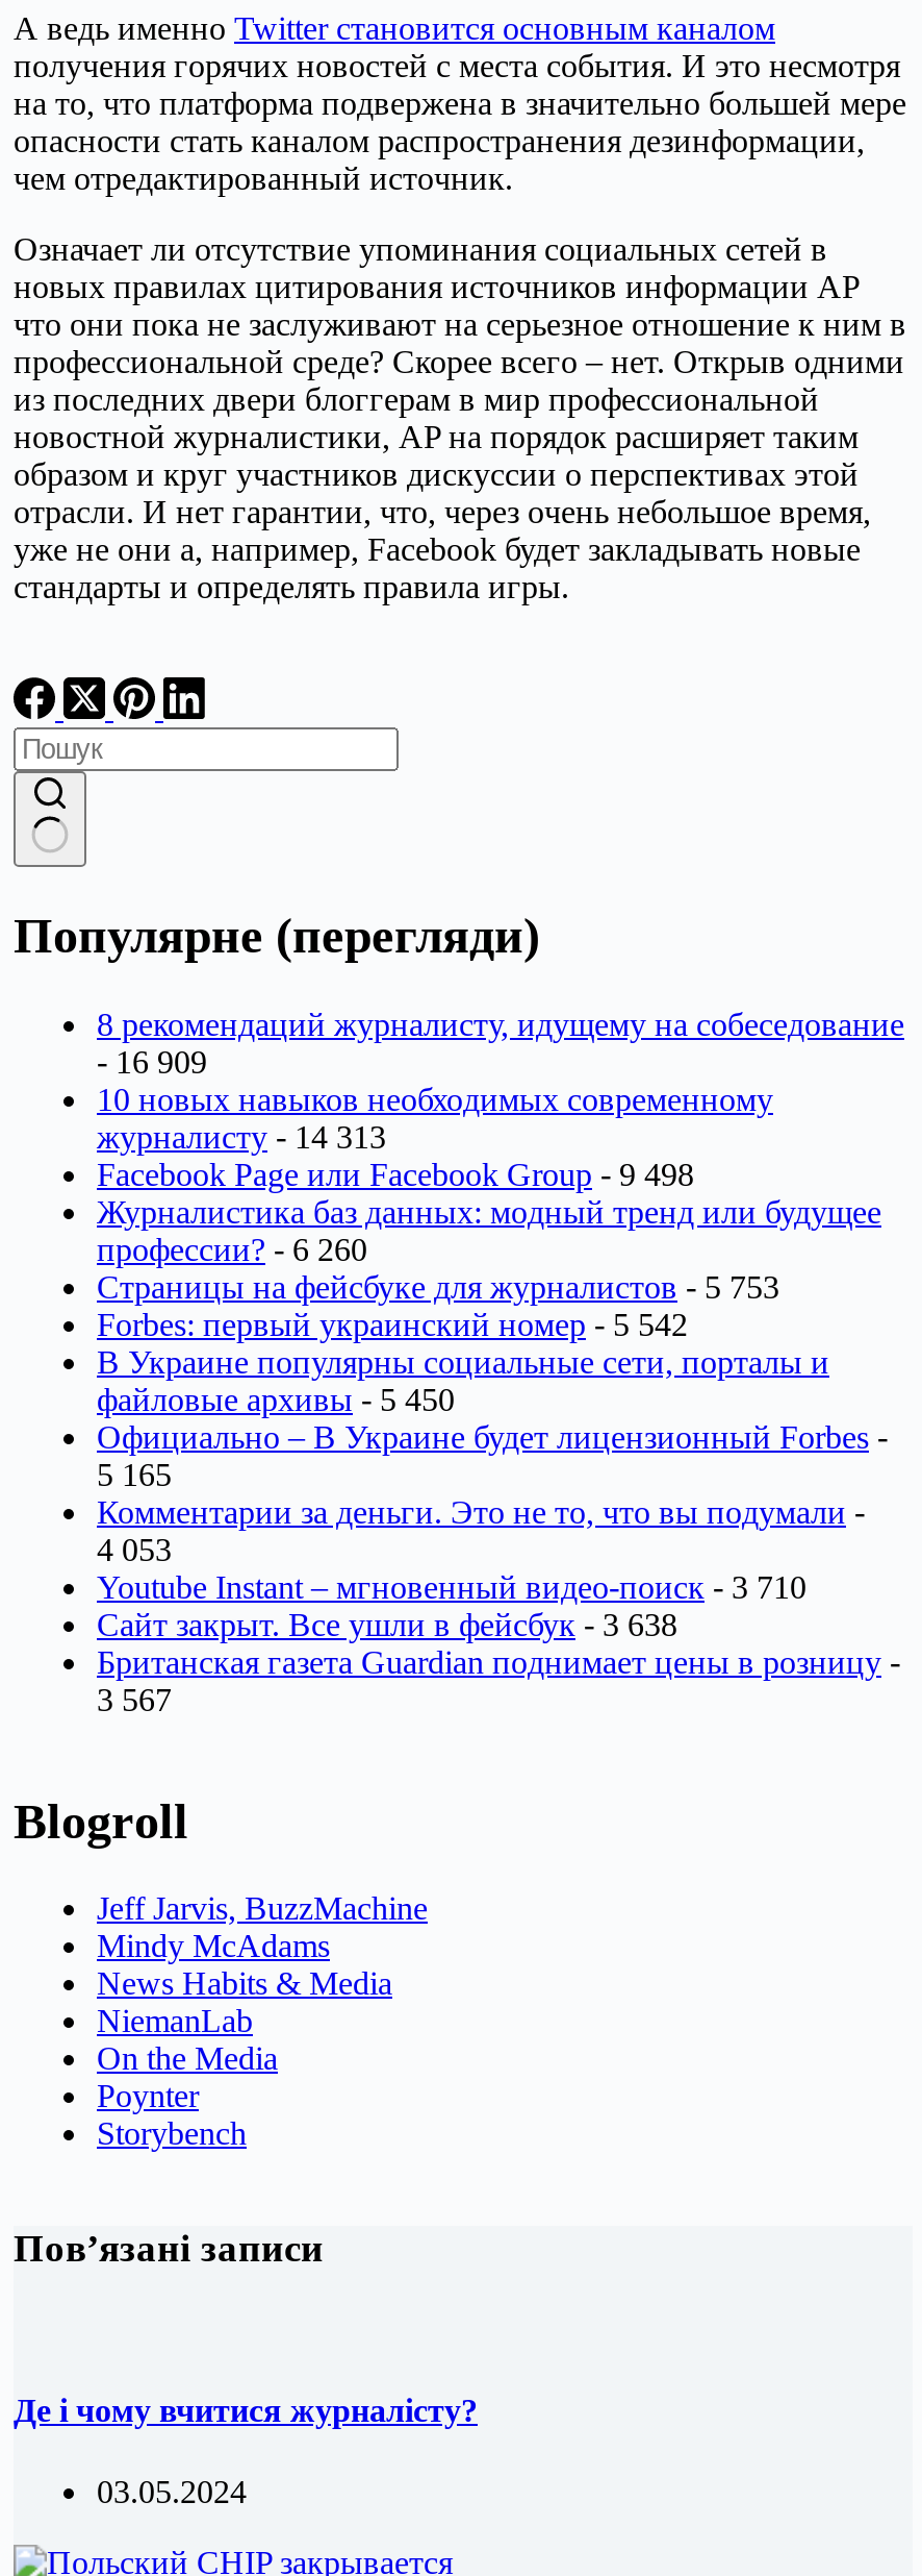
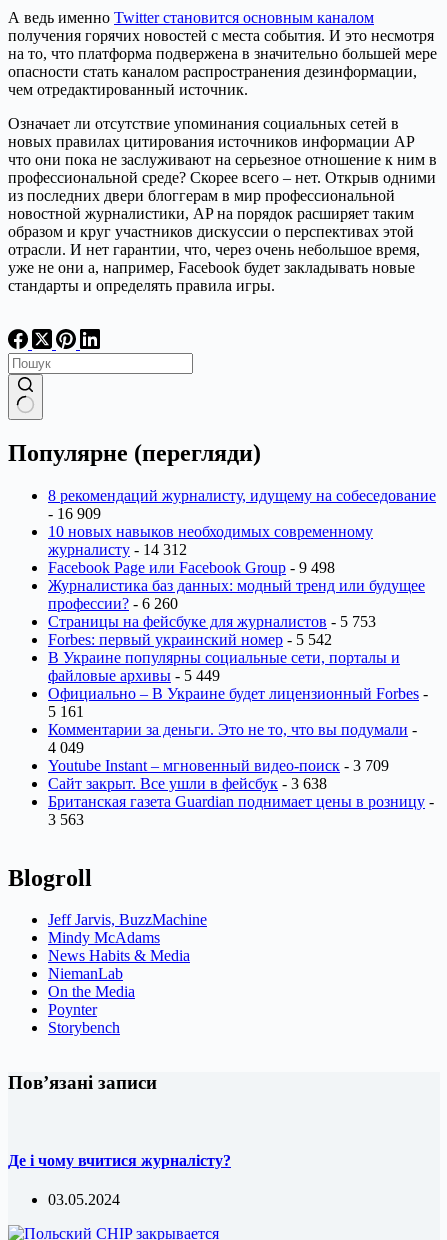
[97,1118,386,1154] журналисту - 14 313 -> [48,541,187,558] журналисту - 14 312
[97,1381,455,1416] файловые архивы - 5 450 -> [48,667,220,684] файловые архивы - 5 449
[97,1456,172,1491] 5 165 -> [48,703,84,720] 5 161
[97,1531,172,1566] 4 053 -> [48,739,84,756] 4 049
[97,1569,806,1604] Youtube Instant – мгновенный видео-поиск - 3 710 -> [48,757,389,774] Youtube Instant – мгновенный видео-поиск - 3 709
[97,1681,172,1716] 3 567 -> [48,811,84,828] 3 563

